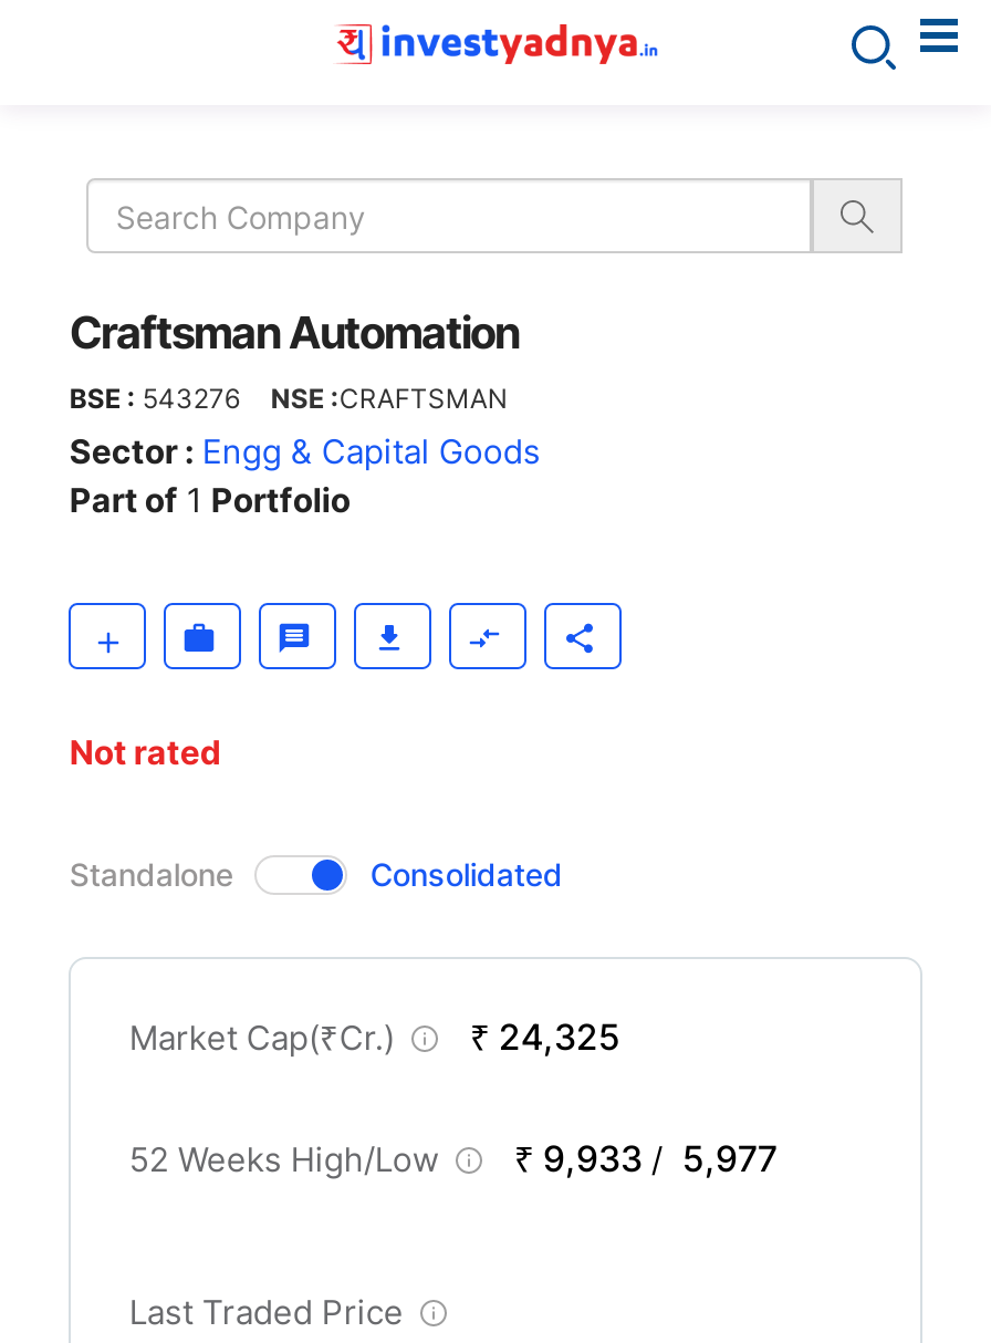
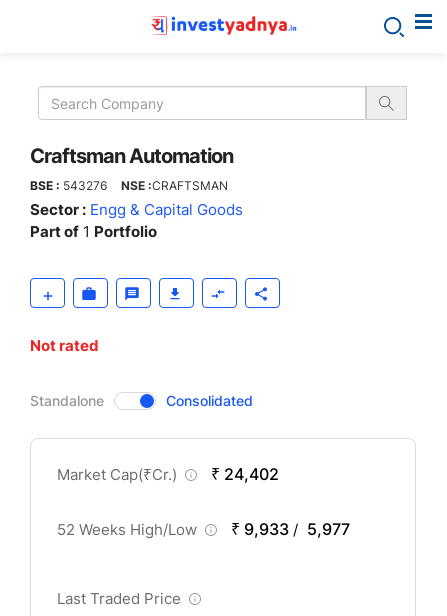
[129,1013,620,1058] Market Cap(₹Cr.) ₹ 24,325 -> [57,463,279,483] Market Cap(₹Cr.) ₹ 24,402

